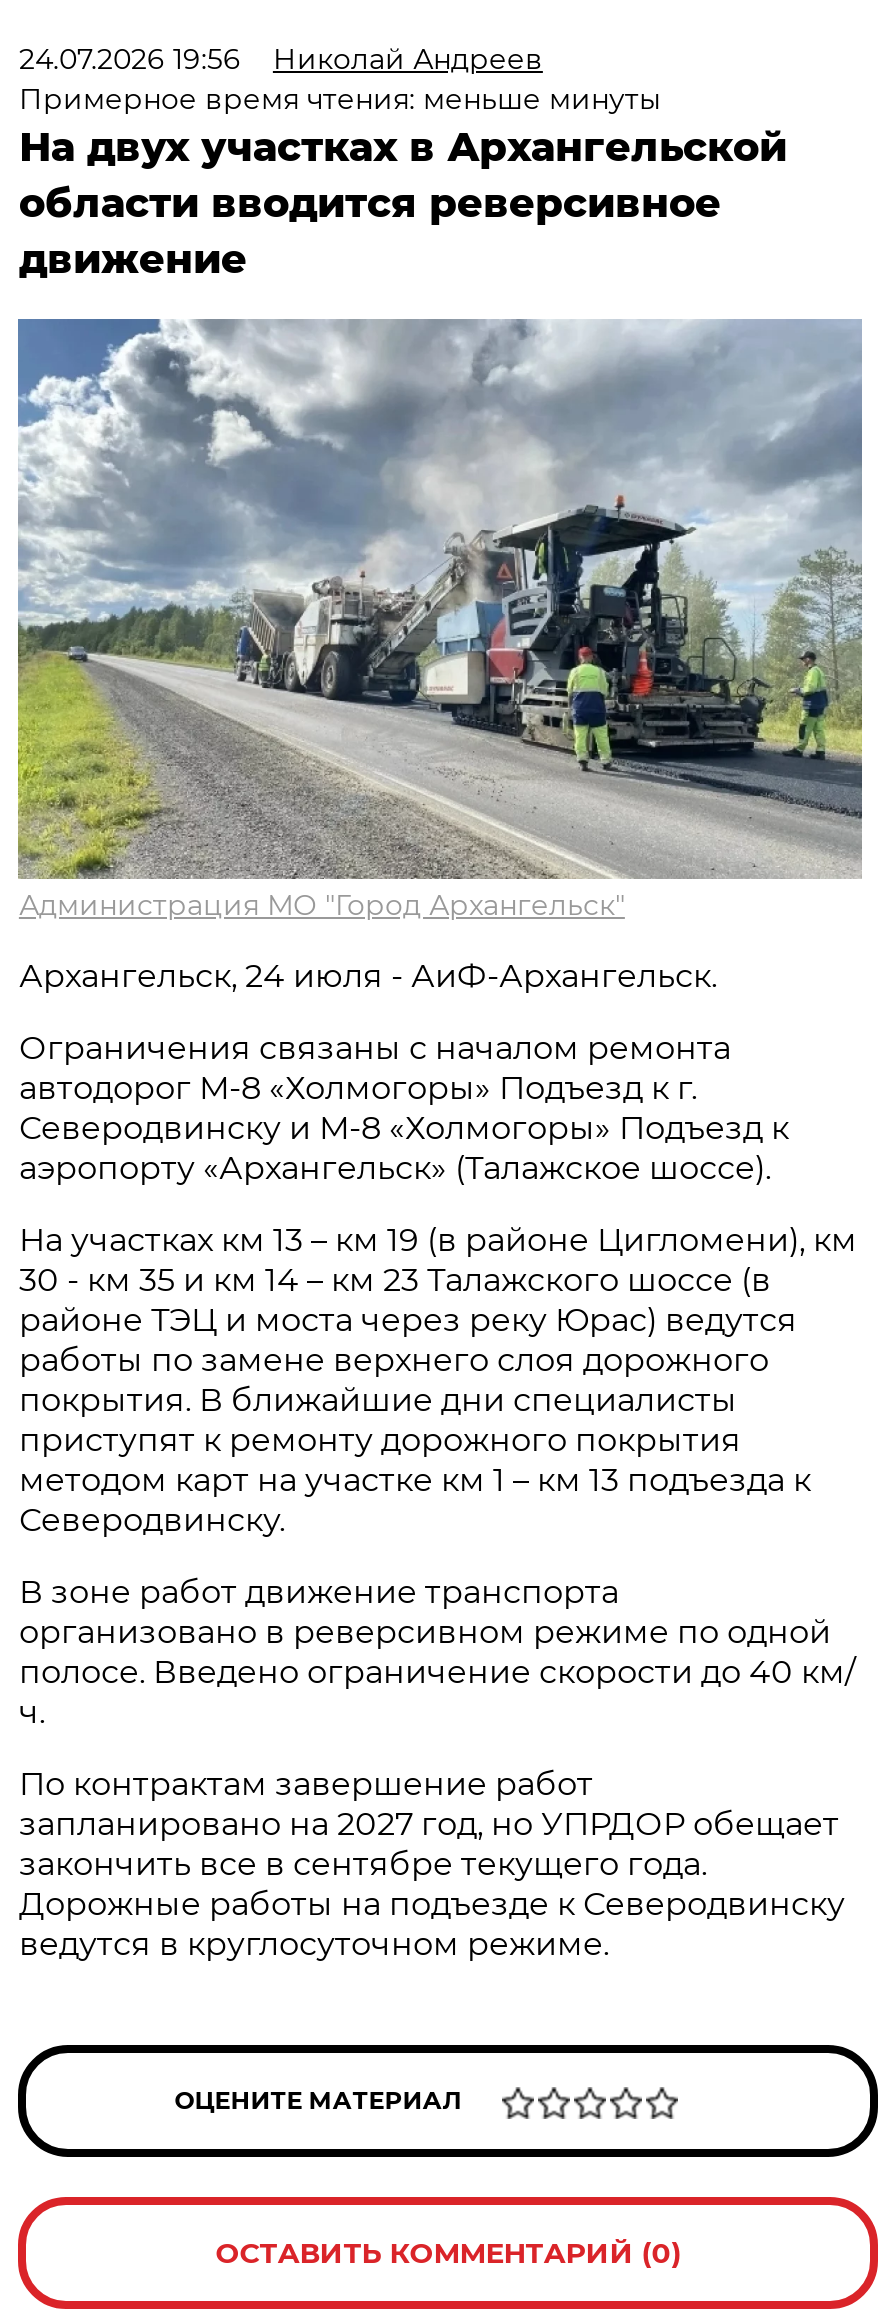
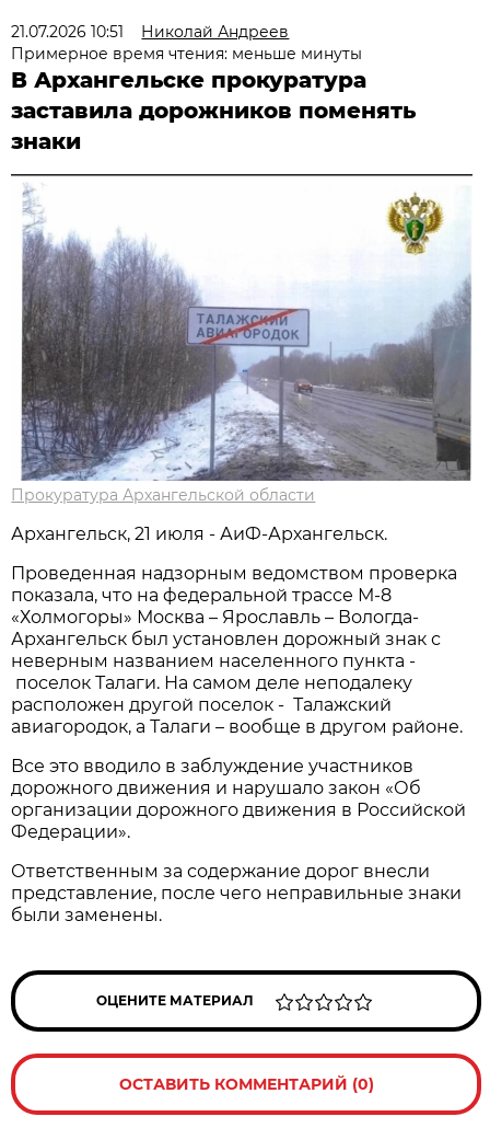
[19,41,543,77] 24.07.2026 19:56 Николай Андреев -> [11,22,289,42] 21.07.2026 10:51 Николай Андреев
[19,123,787,283] На двух участках в Архангельской | области вводится реверсивное | движение -> [11,67,416,154] В Архангельске прокуратура | заставила дорожников поменять | знаки
[16,319,864,1963] [image] | Администрация МО "Город Архангельск" | Архангельск, 24 июля - АиФ-Архангельск. | Ограничения связаны с началом ремонта | автодорог М-8 «Холмогоры» Подъезд к г. | Северодвинску и М-8 «Холмогоры» Подъезд к | аэропорту «Архангельск» (Талажское шоссе). | На участках км 13 – км 19 (в районе Цигломени), км | 30 - км 35 и км 14 – км 23 Талажского шоссе (в | районе ТЭЦ и моста через реку Юрас) ведутся | работы по замене верхнего слоя дорожного | покрытия. В ближайшие дни специалисты | приступят к ремонту дорожного покрытия | методом карт на участке км 1 – км 13 подъезда к | Северодвинску. | В зоне работ движение транспорта | организовано в реверсивном режиме по одной | полосе. Введено ограничение скорости до 40 км/ | ч. | По контрактам завершение работ | запланировано на 2027 год, но УПРДОР обещает | закончить все в сентябре текущего года. | Дорожные работы на подъезде к Северодвинску | ведутся в круглосуточном режиме. -> [11,173,472,925] [image] | Прокуратура Архангельской области | Архангельск, 21 июля - АиФ-Архангельск. | Проведенная надзорным ведомством проверка | показала, что на федеральной трассе М-8 | «Холмогоры» Москва – Ярославль – Вологда- | Архангельск был установлен дорожный знак с | неверным названием населенного пункта - | поселок Талаги. На самом деле неподалеку | расположен другой поселок - Талажский | авиагородок, а Талаги – вообще в другом районе. | Все это вводило в заблуждение участников | дорожного движения и нарушало закон «Об | организации дорожного движения в Российской | Федерации». | Ответственным за содержание дорог внесли | представление, после чего неправильные знаки | были заменены.

